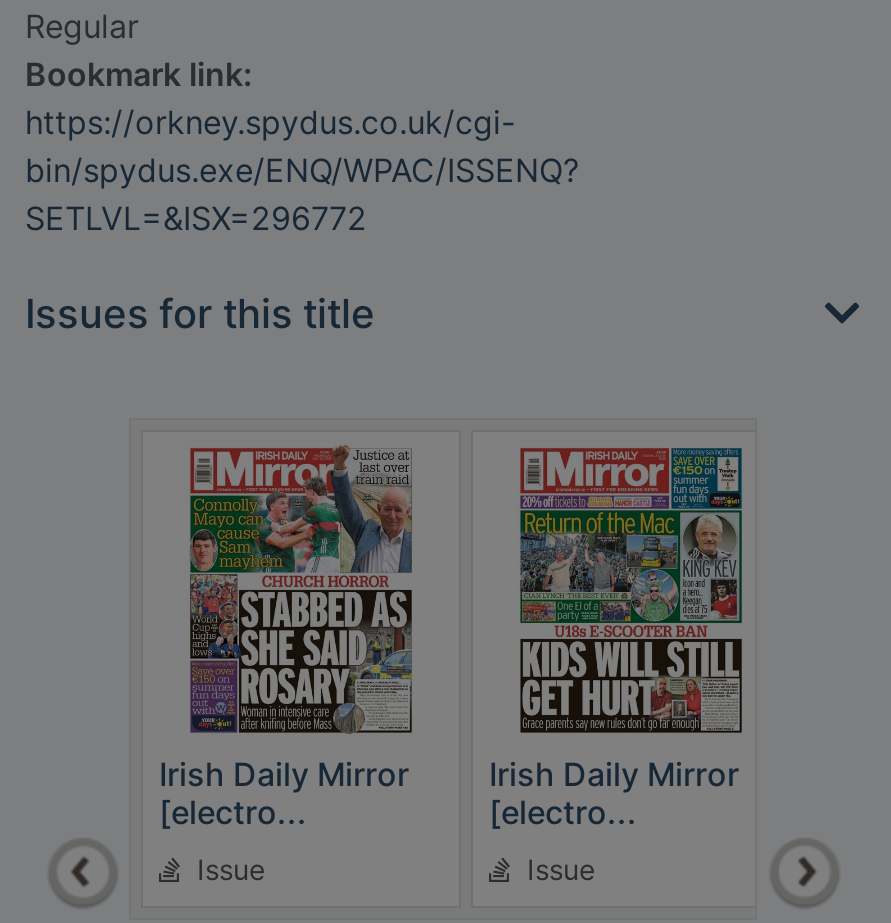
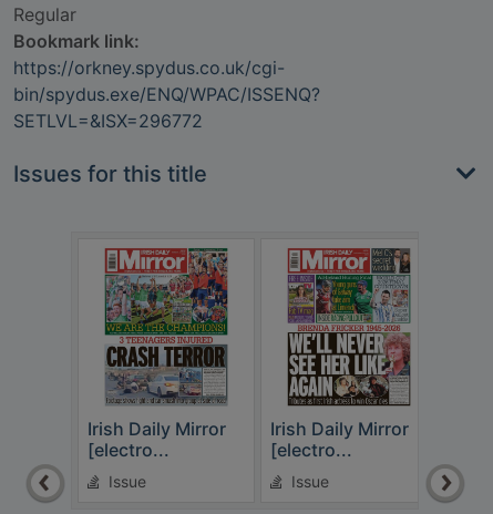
[187,444,415,734] [image] -> [104,247,229,405] [image]
[519,446,745,732] [image] -> [286,247,411,405] [image]

